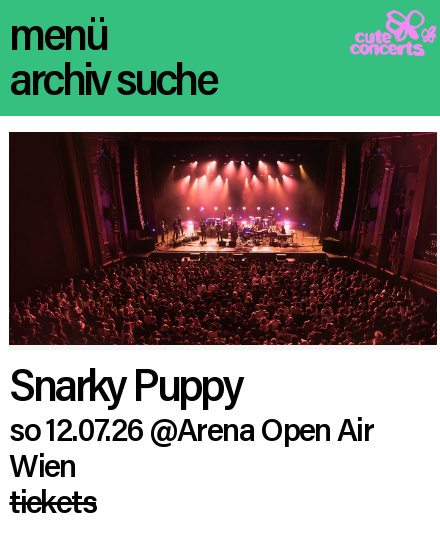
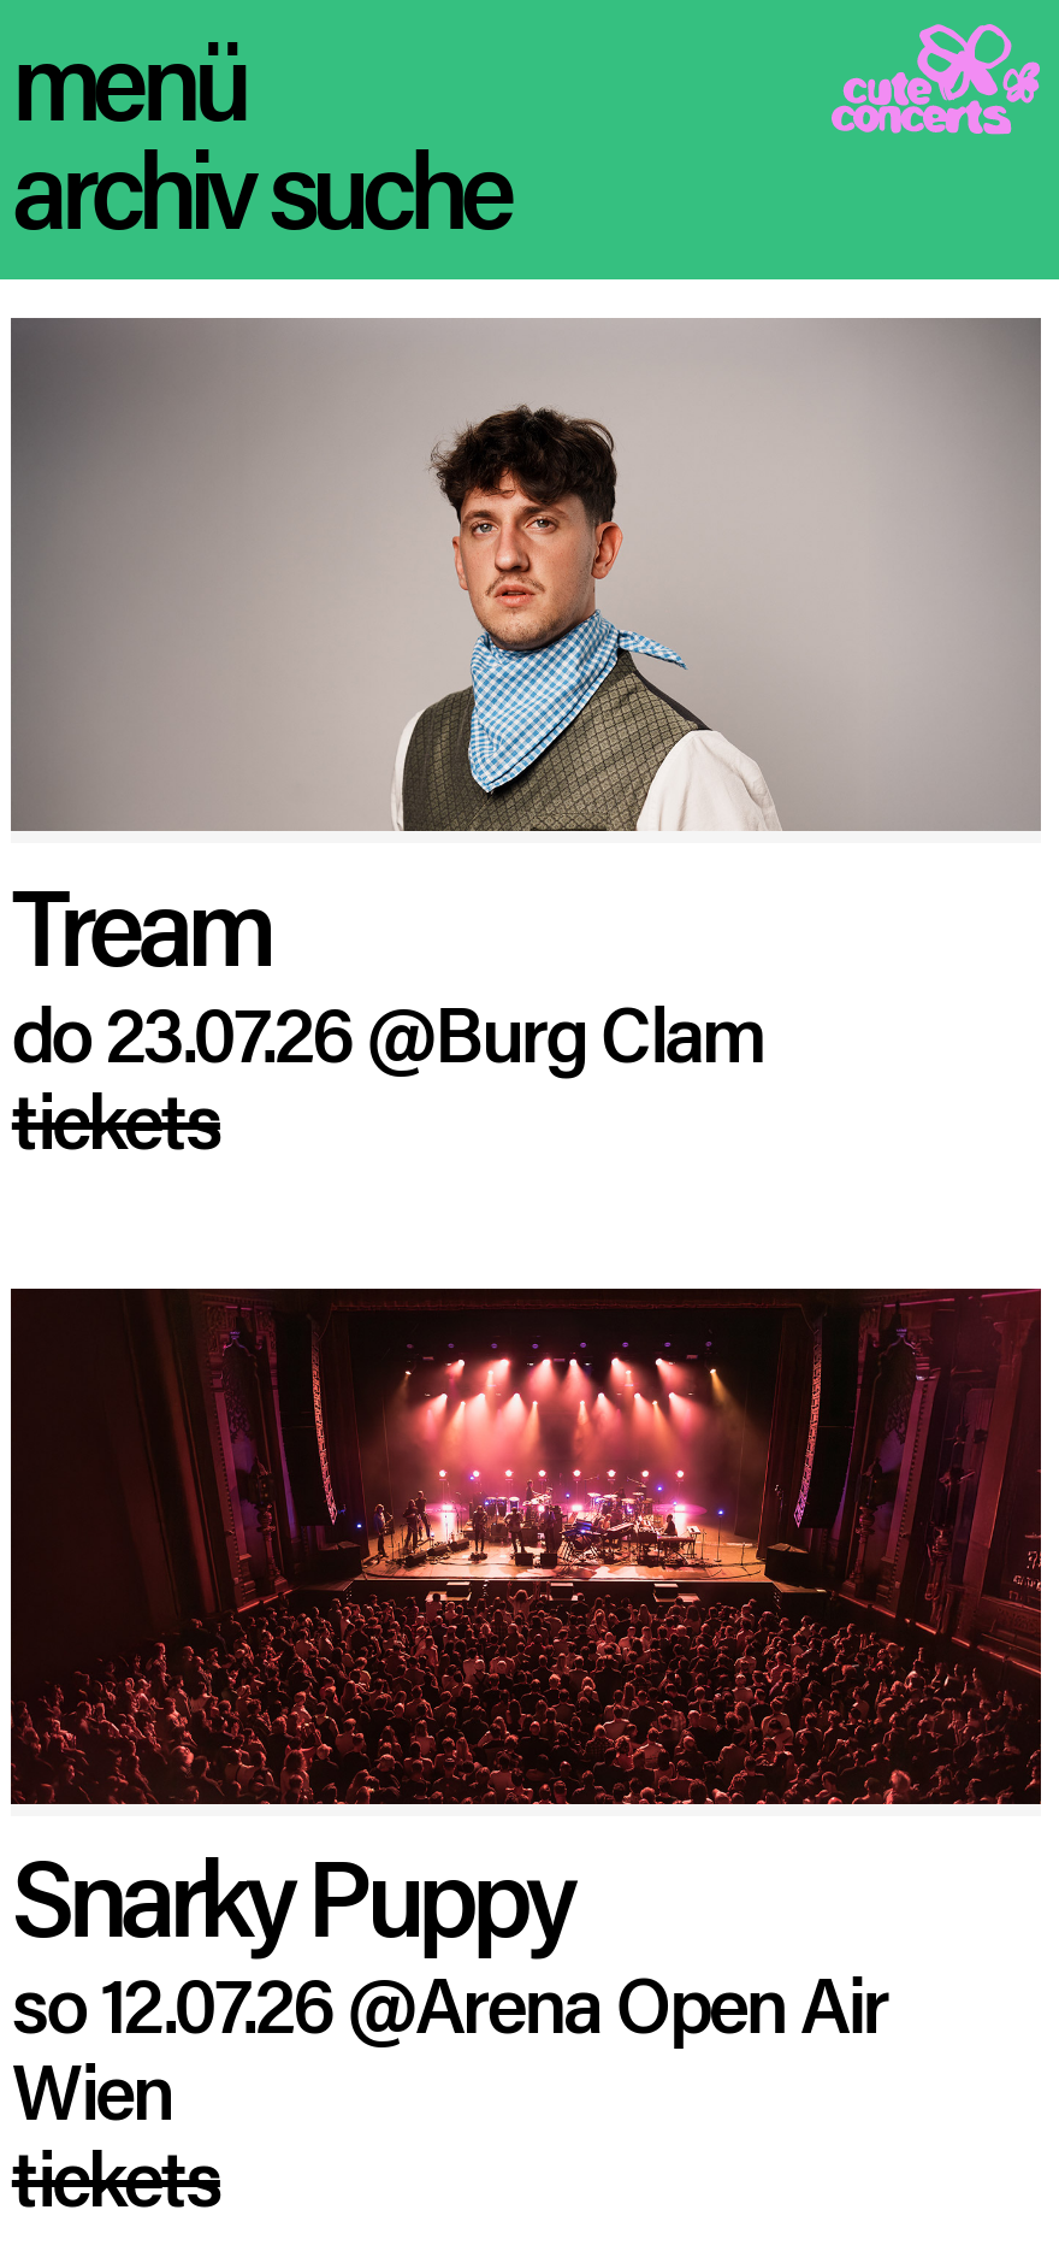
none -> [11,318,1041,1170] [image] | Tream | do 23.07.26 @Burg Clam | tickets

